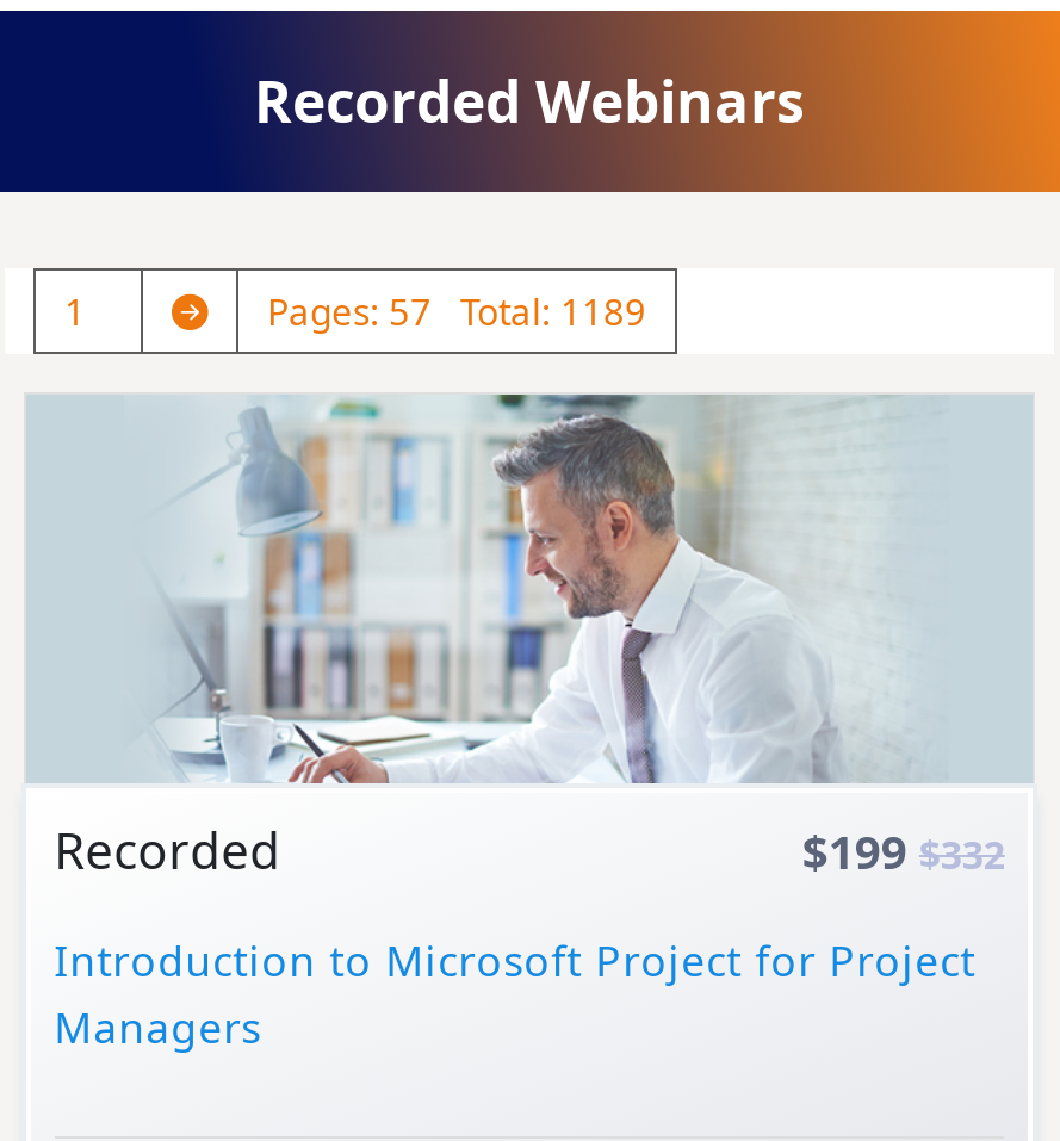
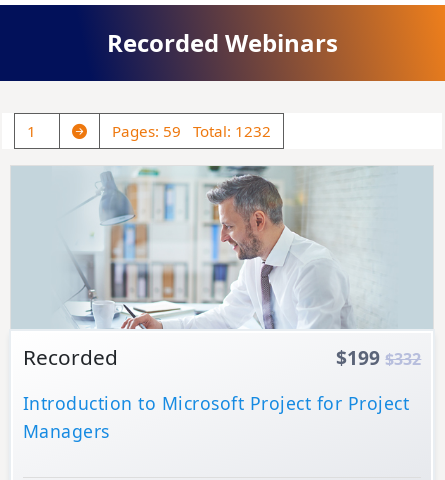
[267,287,646,335] Pages: 57 Total: 1189 -> [112,121,271,141] Pages: 59 Total: 1232

